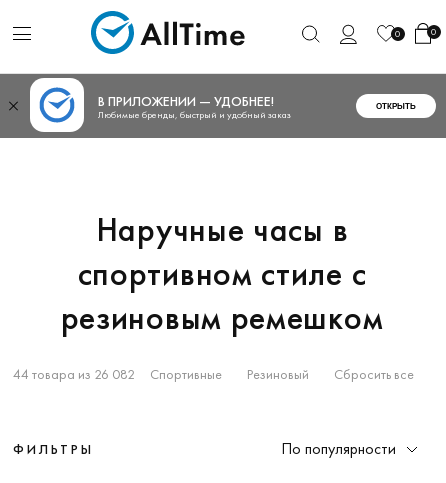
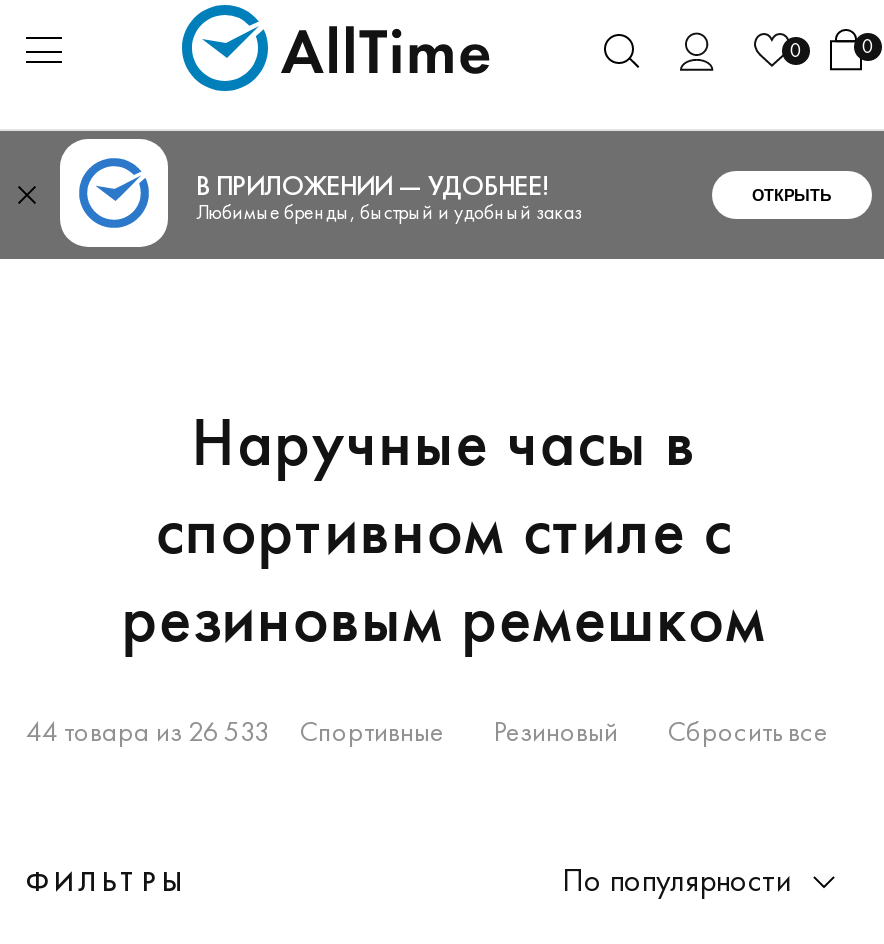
[13,365,414,383] 44 товара из 26 082 Спортивные Резиновый Сбросить все -> [26,713,828,749] 44 товара из 26 533 Спортивные Резиновый Сбросить все

